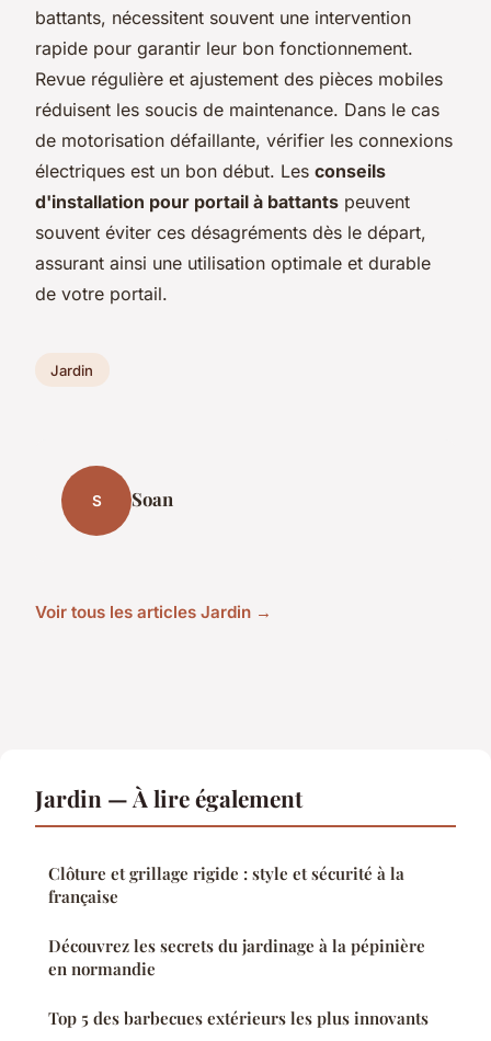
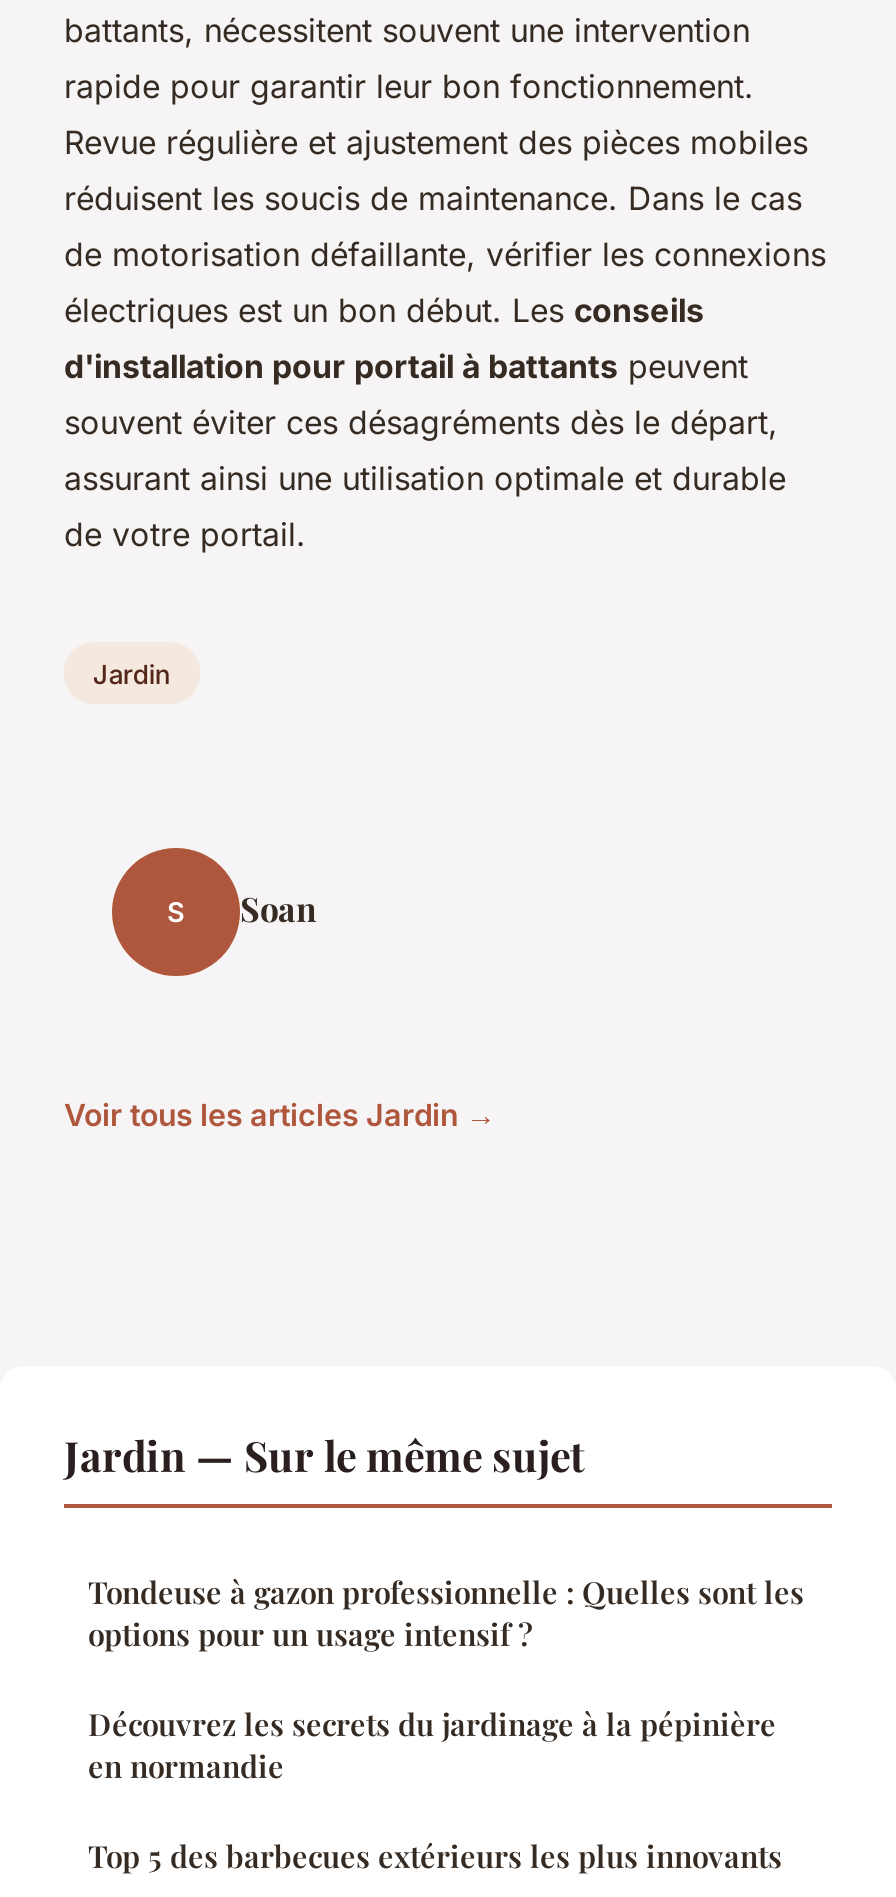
[35,783,302,814] Jardin — À lire également -> [64,1427,584,1483] Jardin — Sur le même sujet
[48,863,404,908] Clôture et grillage rigide : style et sécurité à la | française -> [88,1573,804,1655] Tondeuse à gazon professionnelle : Quelles sont les | options pour un usage intensif ?

